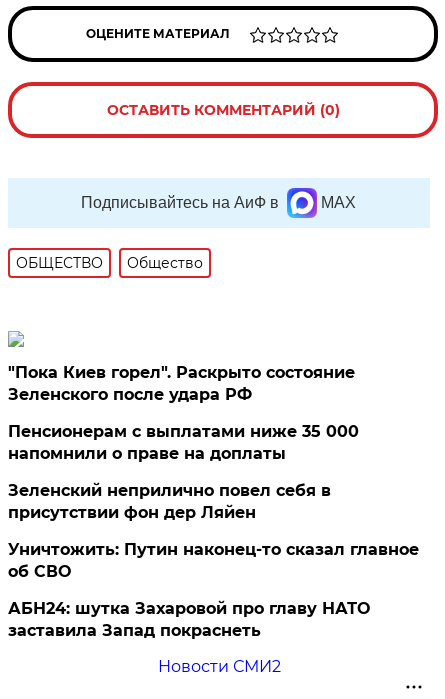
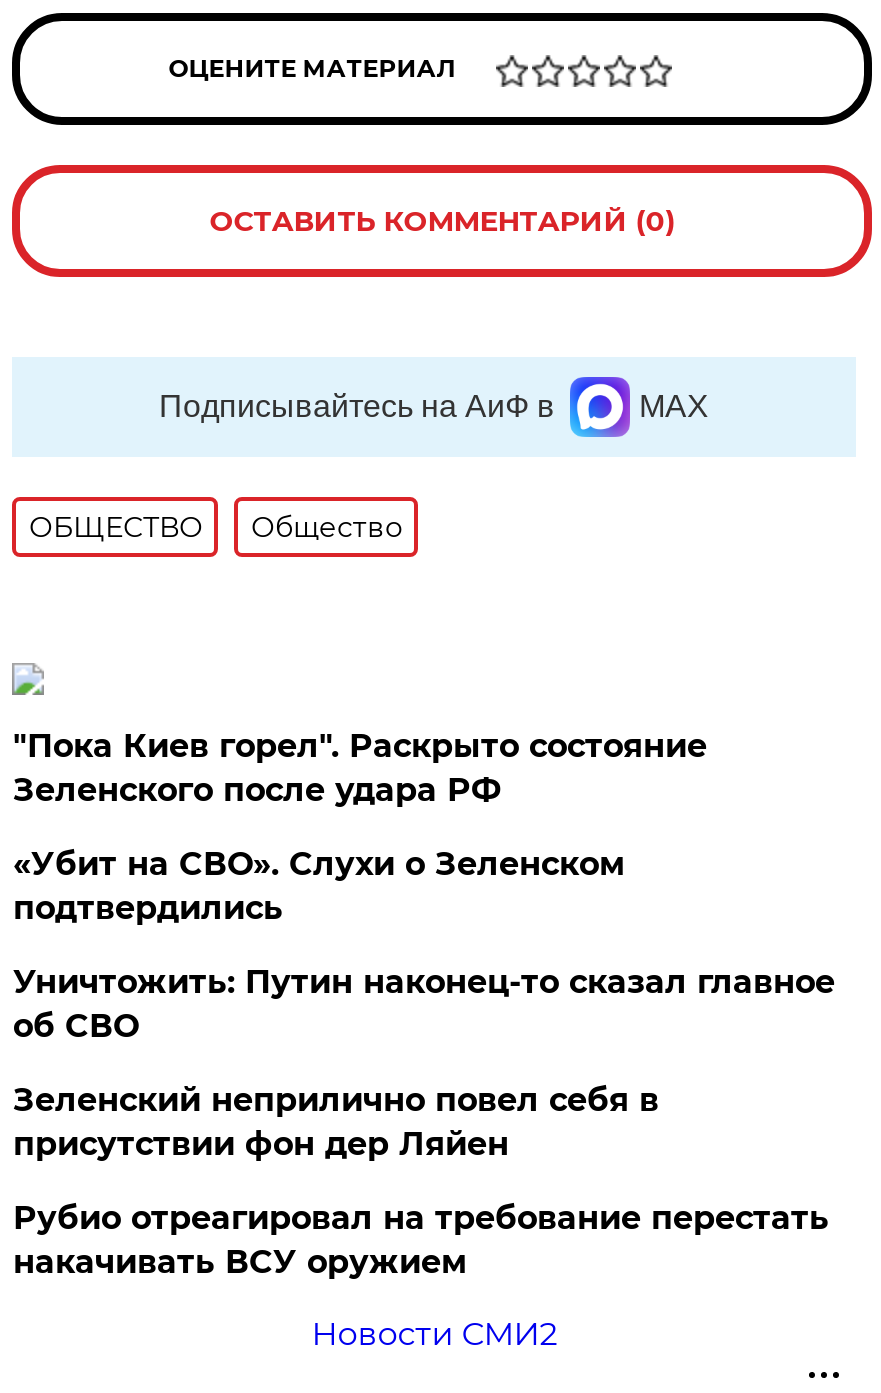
[8,422,359,463] Пенсионерам с выплатами ниже 35 000 | напомнили о праве на доплаты -> [13,845,625,927] «Убит на СВО». Слухи о Зеленском | подтвердились
moved [8,481,331,522] -> [13,1081,659,1163]: Зеленский неприлично повел cебя в | присутствии фон дер Ляйен
moved [8,540,419,581] -> [13,963,835,1045]: Уничтожить: Путин наконец-то сказал главное | об СВО
[8,599,370,640] АБН24: шутка Захаровой про главу НАТО | заставила Запад покраснеть -> [13,1199,829,1281] Рубио отреагировал на требование перестать | накачивать ВСУ оружием

